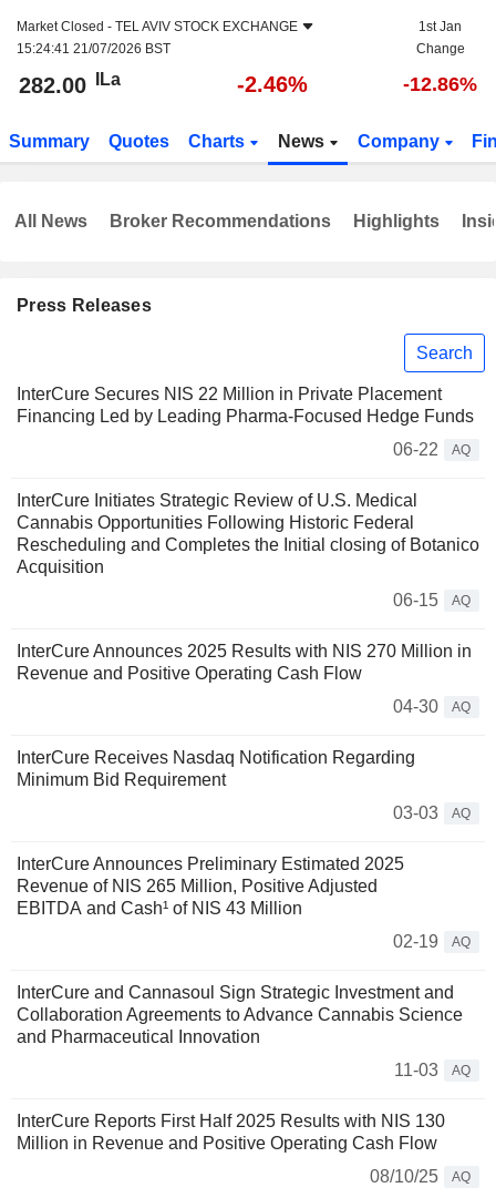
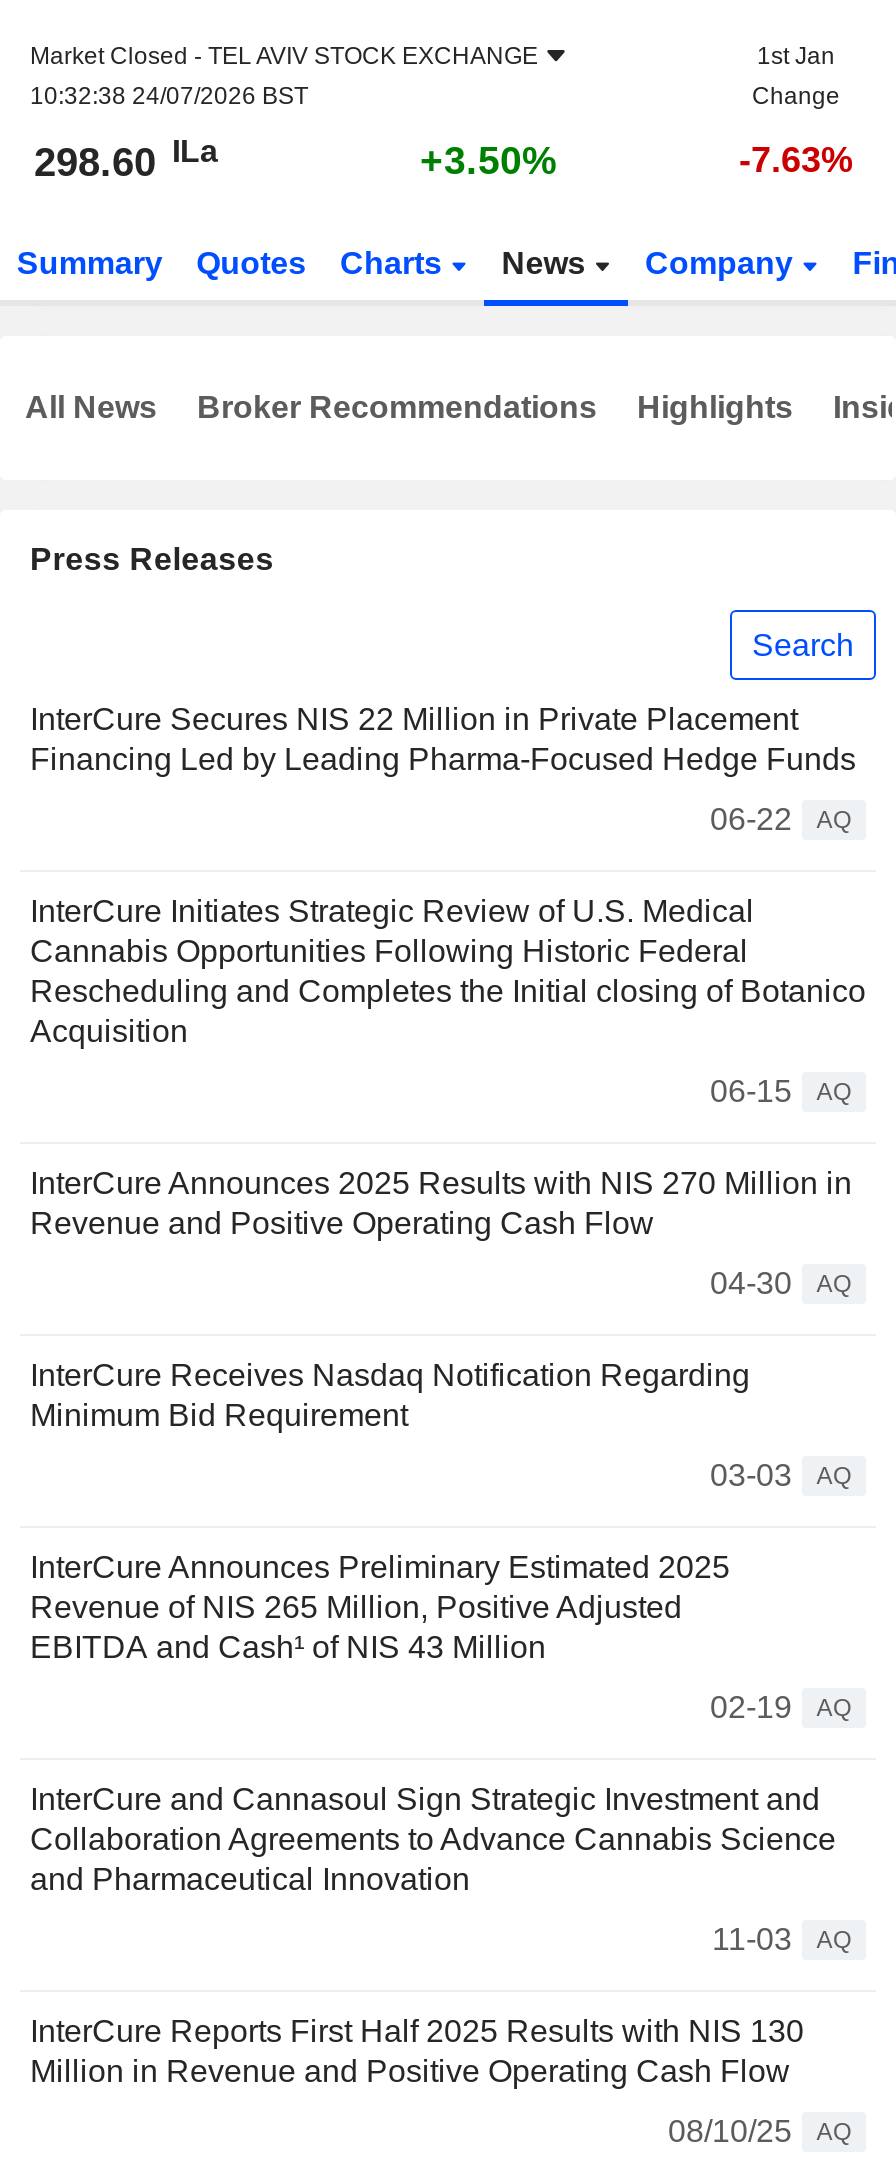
[17,41,170,57] 15:24:41 21/07/2026 BST -> [30,82,308,110] 10:32:38 24/07/2026 BST
[19,69,121,98] 282.00 ILa -> [34,133,218,184] 298.60 ILa
[237,72,308,96] -2.46% -> [420,138,558,182] +3.50%
[403,73,477,95] -12.86% -> [739,140,853,180] -7.63%

